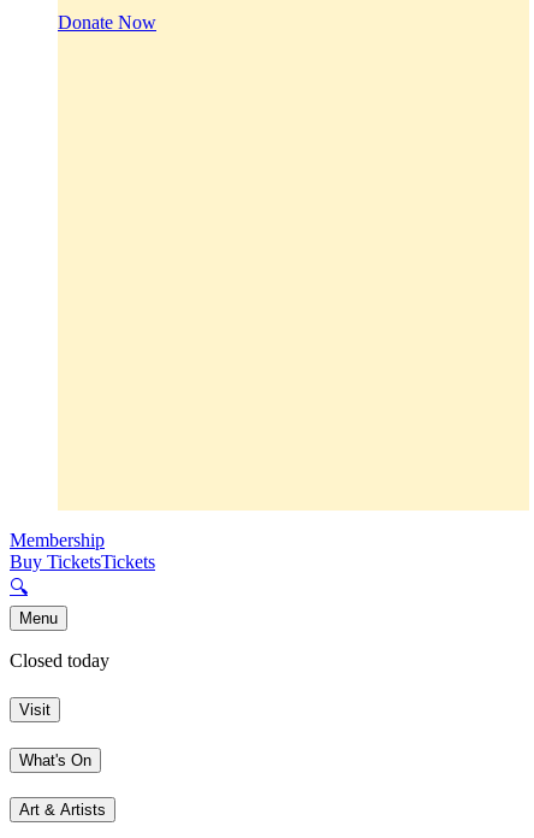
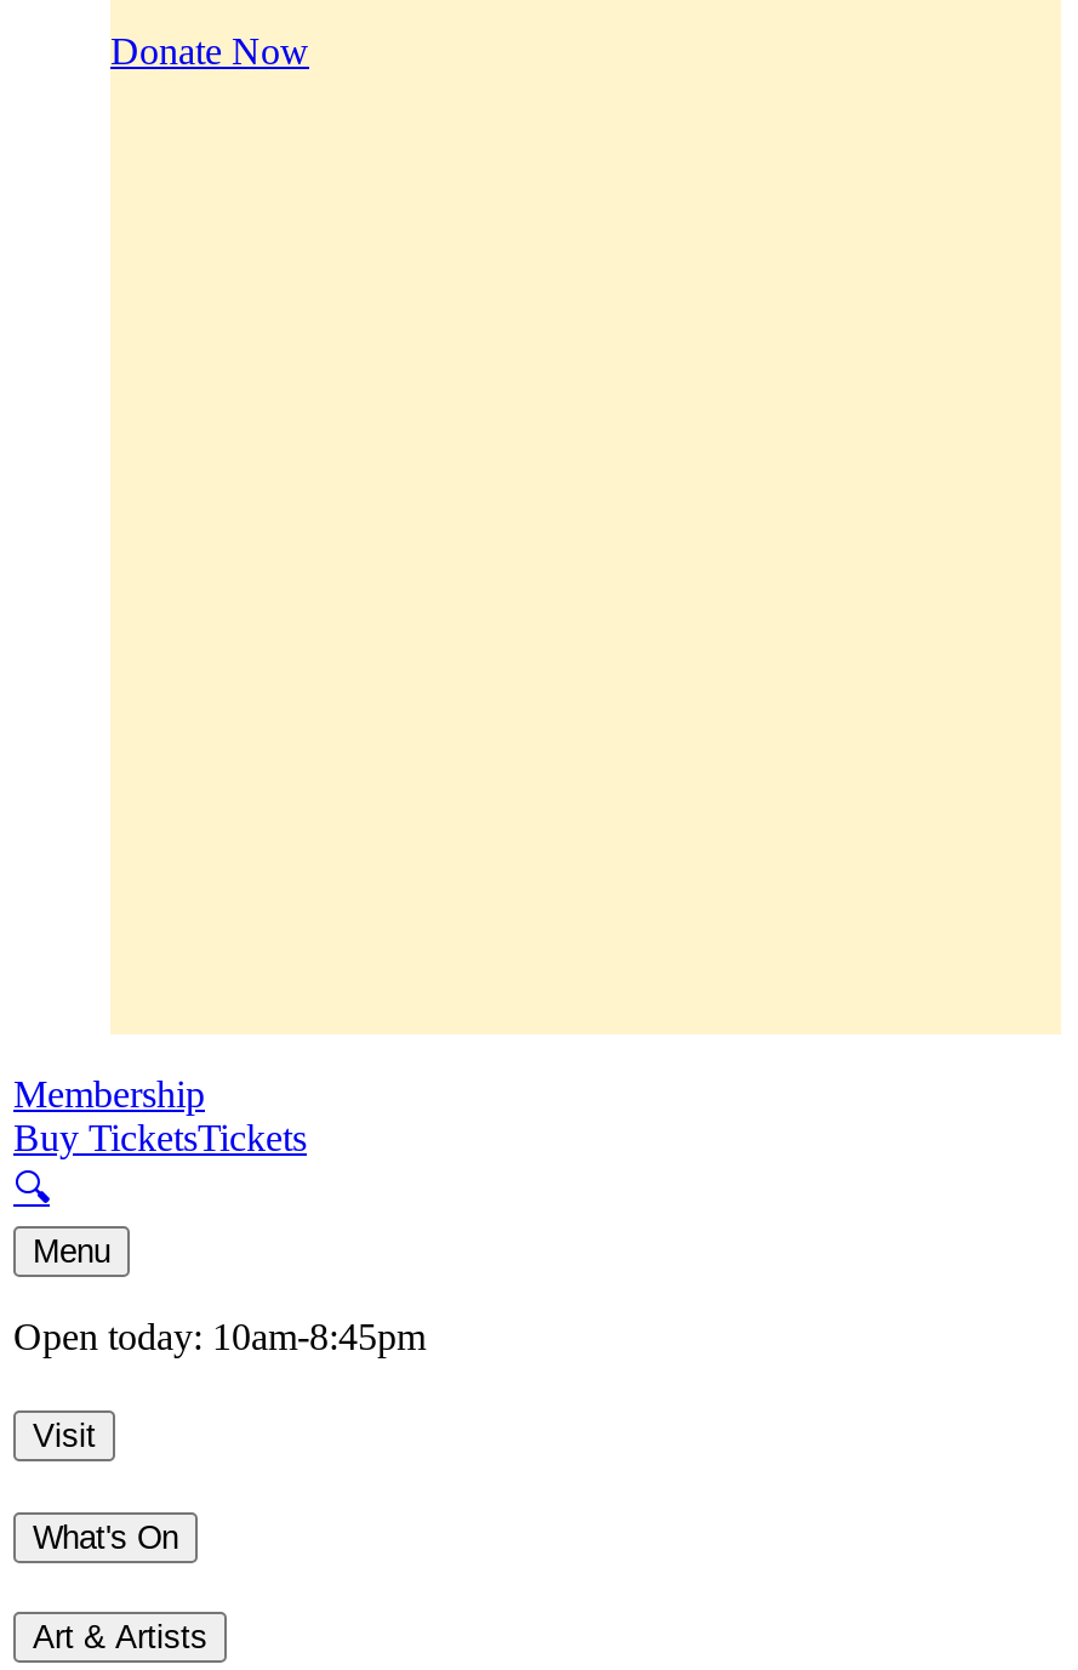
[10,651,109,671] Closed today -> [13,1317,426,1358] Open today: 10am-8:45pm

